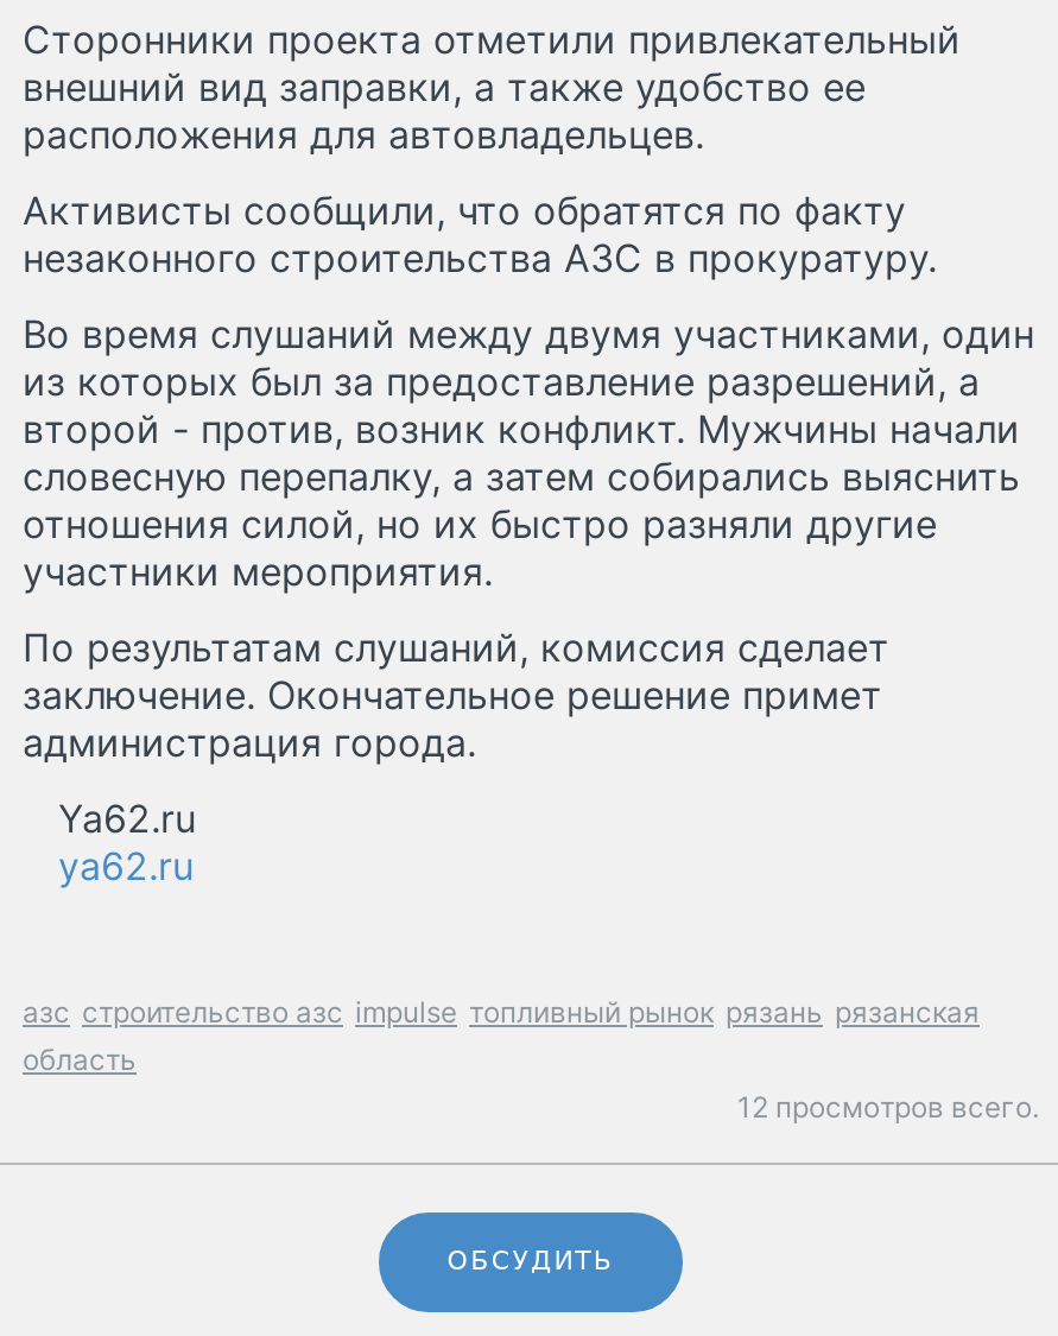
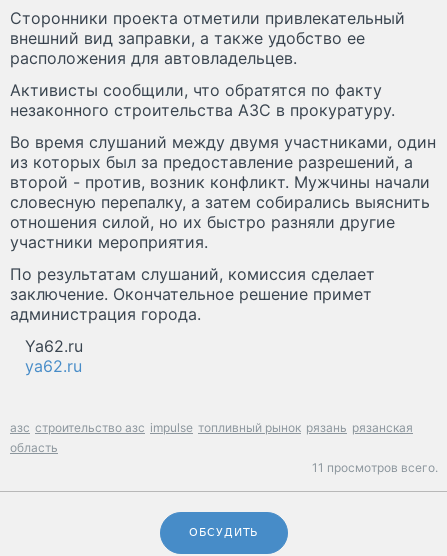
[737,1089,1039,1125] 12 просмотров всего. -> [312,460,438,475] 11 просмотров всего.

